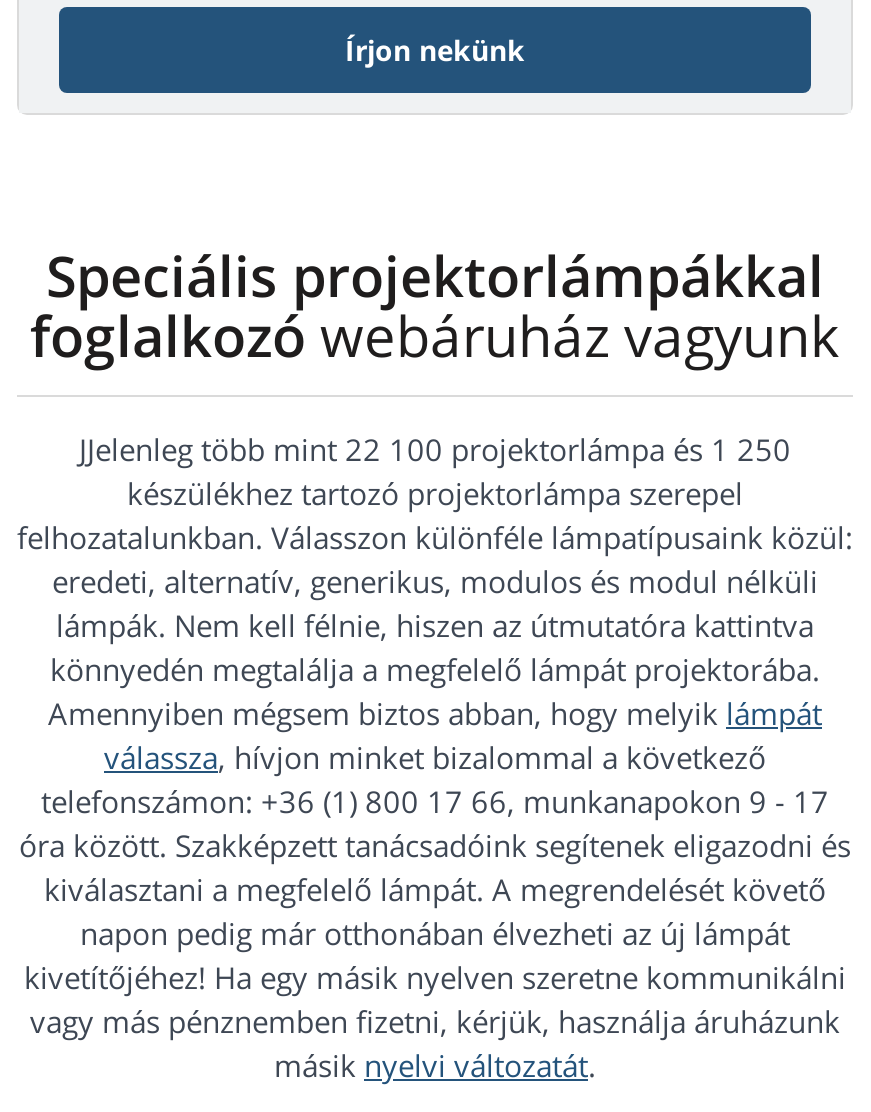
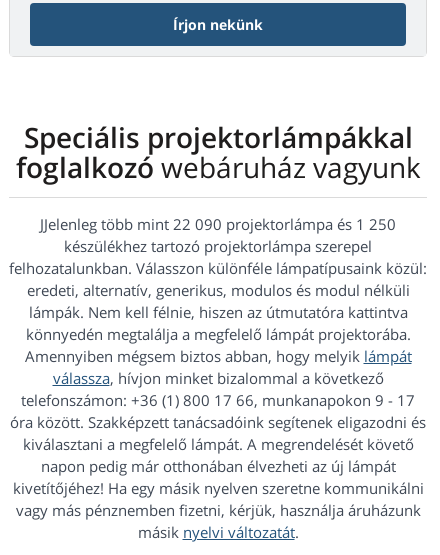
[79,429,791,469] JJelenleg több mint 22 100 projektorlámpa és 1 250 -> [40,214,396,234] JJelenleg több mint 22 090 projektorlámpa és 1 250

